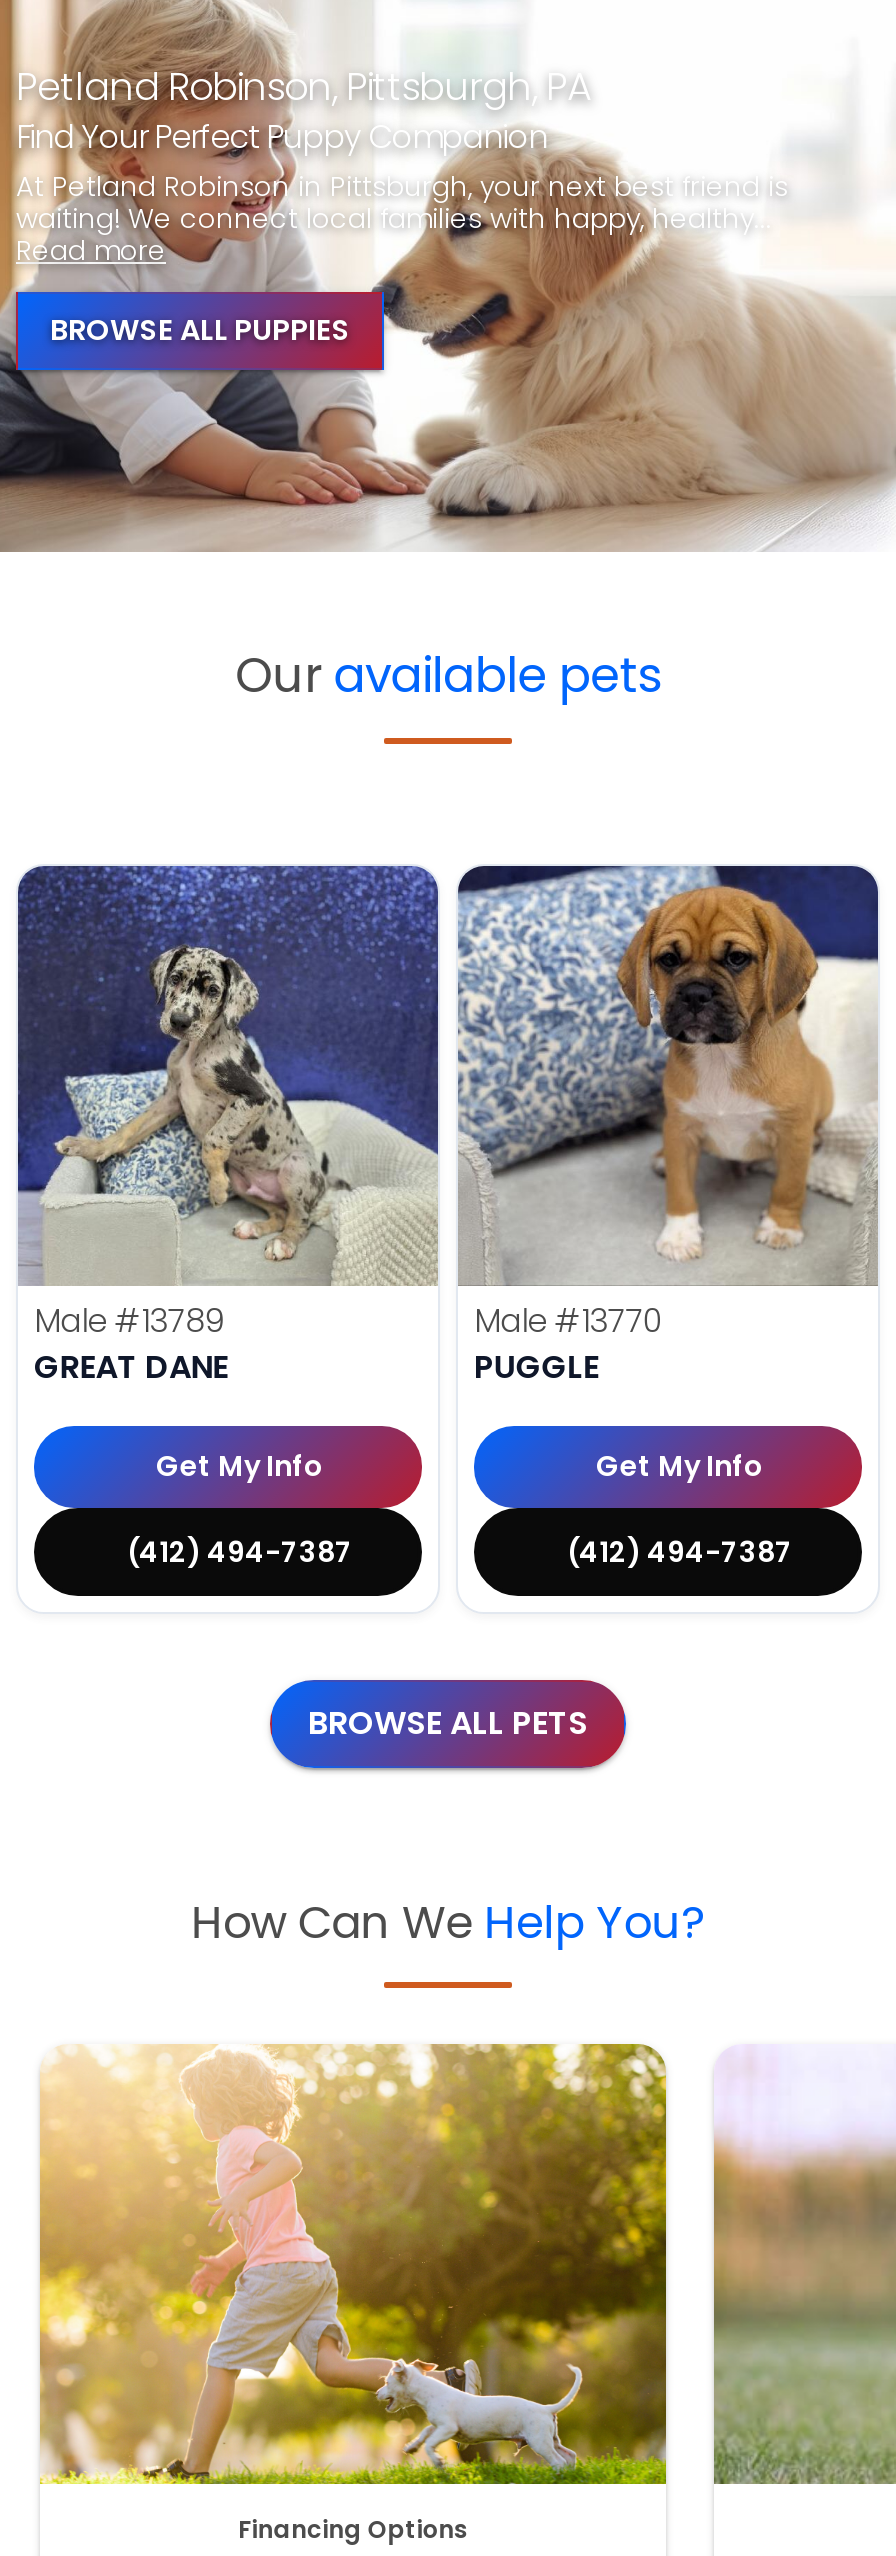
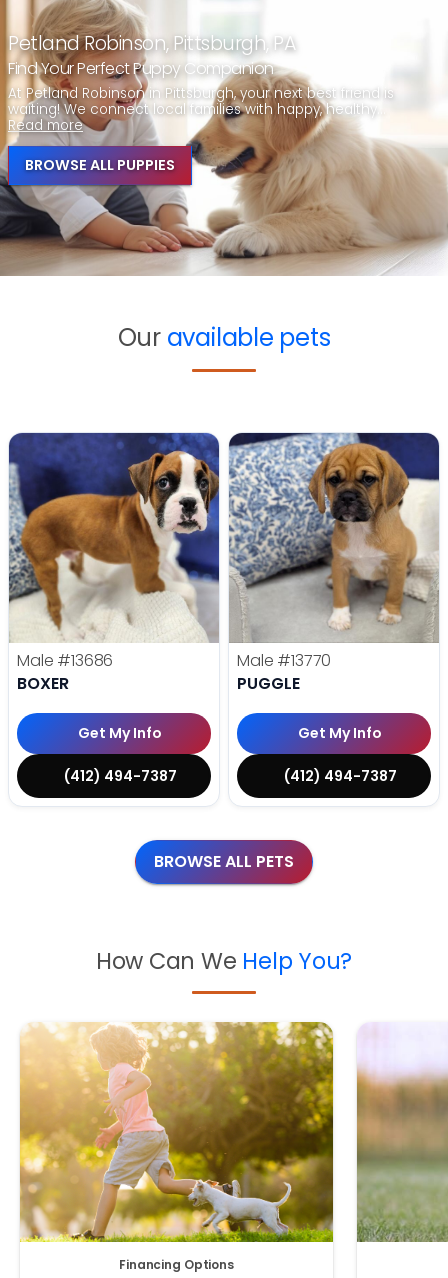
[18,864,438,1390] [image] | Male #13789 | GREAT DANE -> [9,433,219,695] [image] | Male #13686 | BOXER

